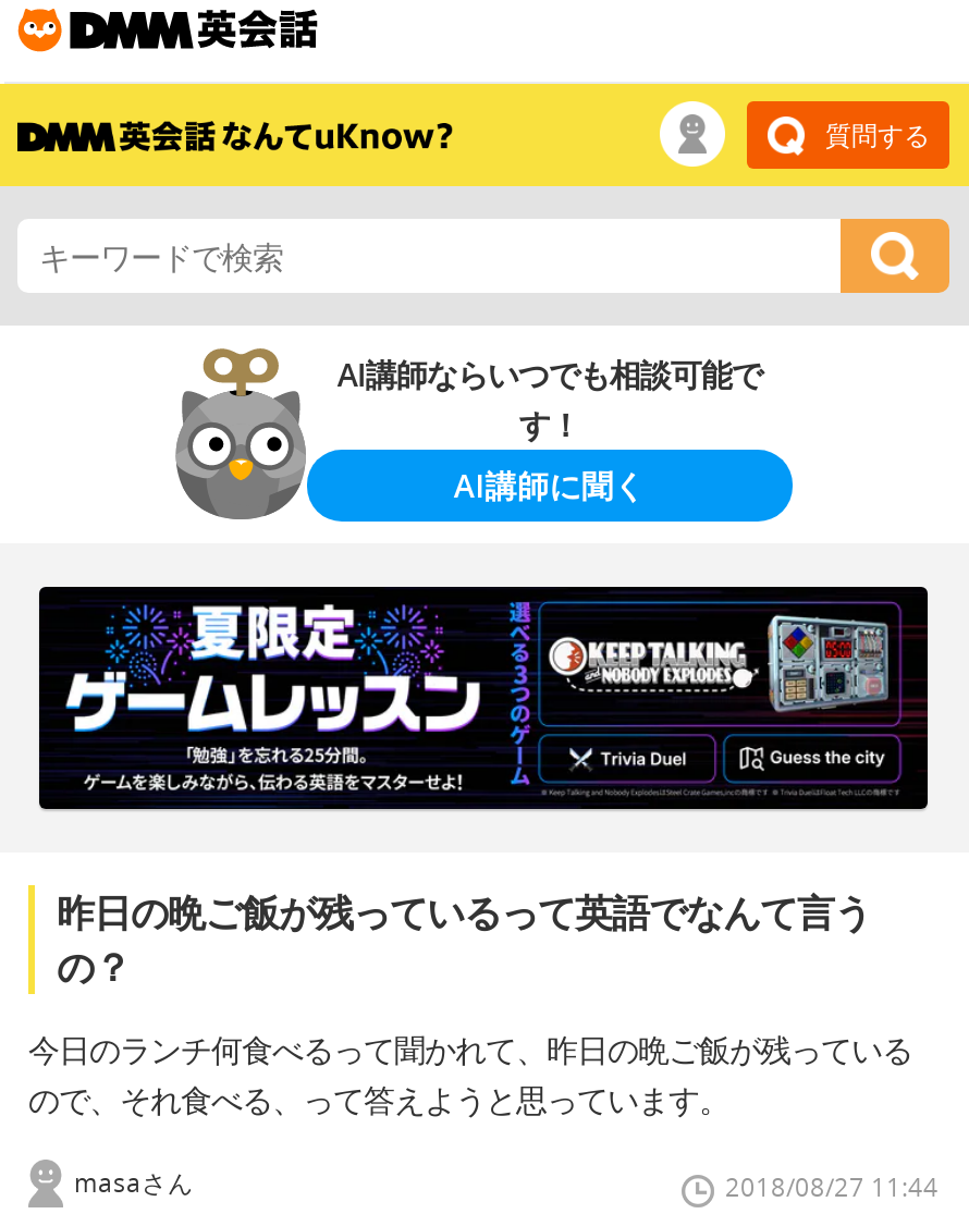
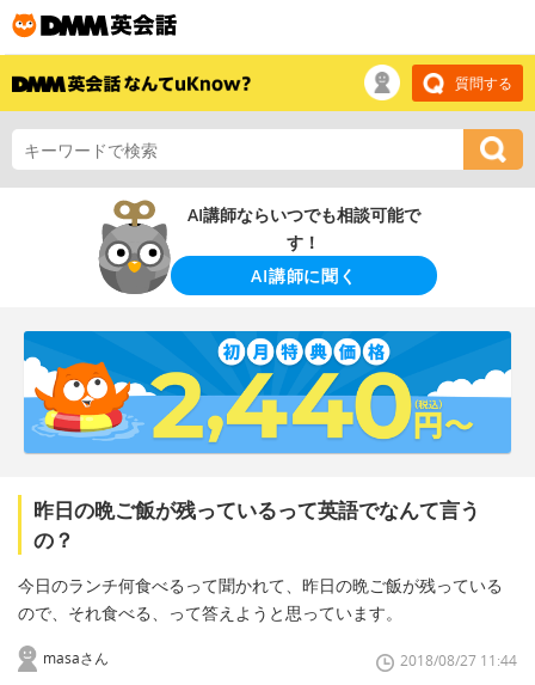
[37,585,930,811] [image] -> [23,330,512,454] [image]

